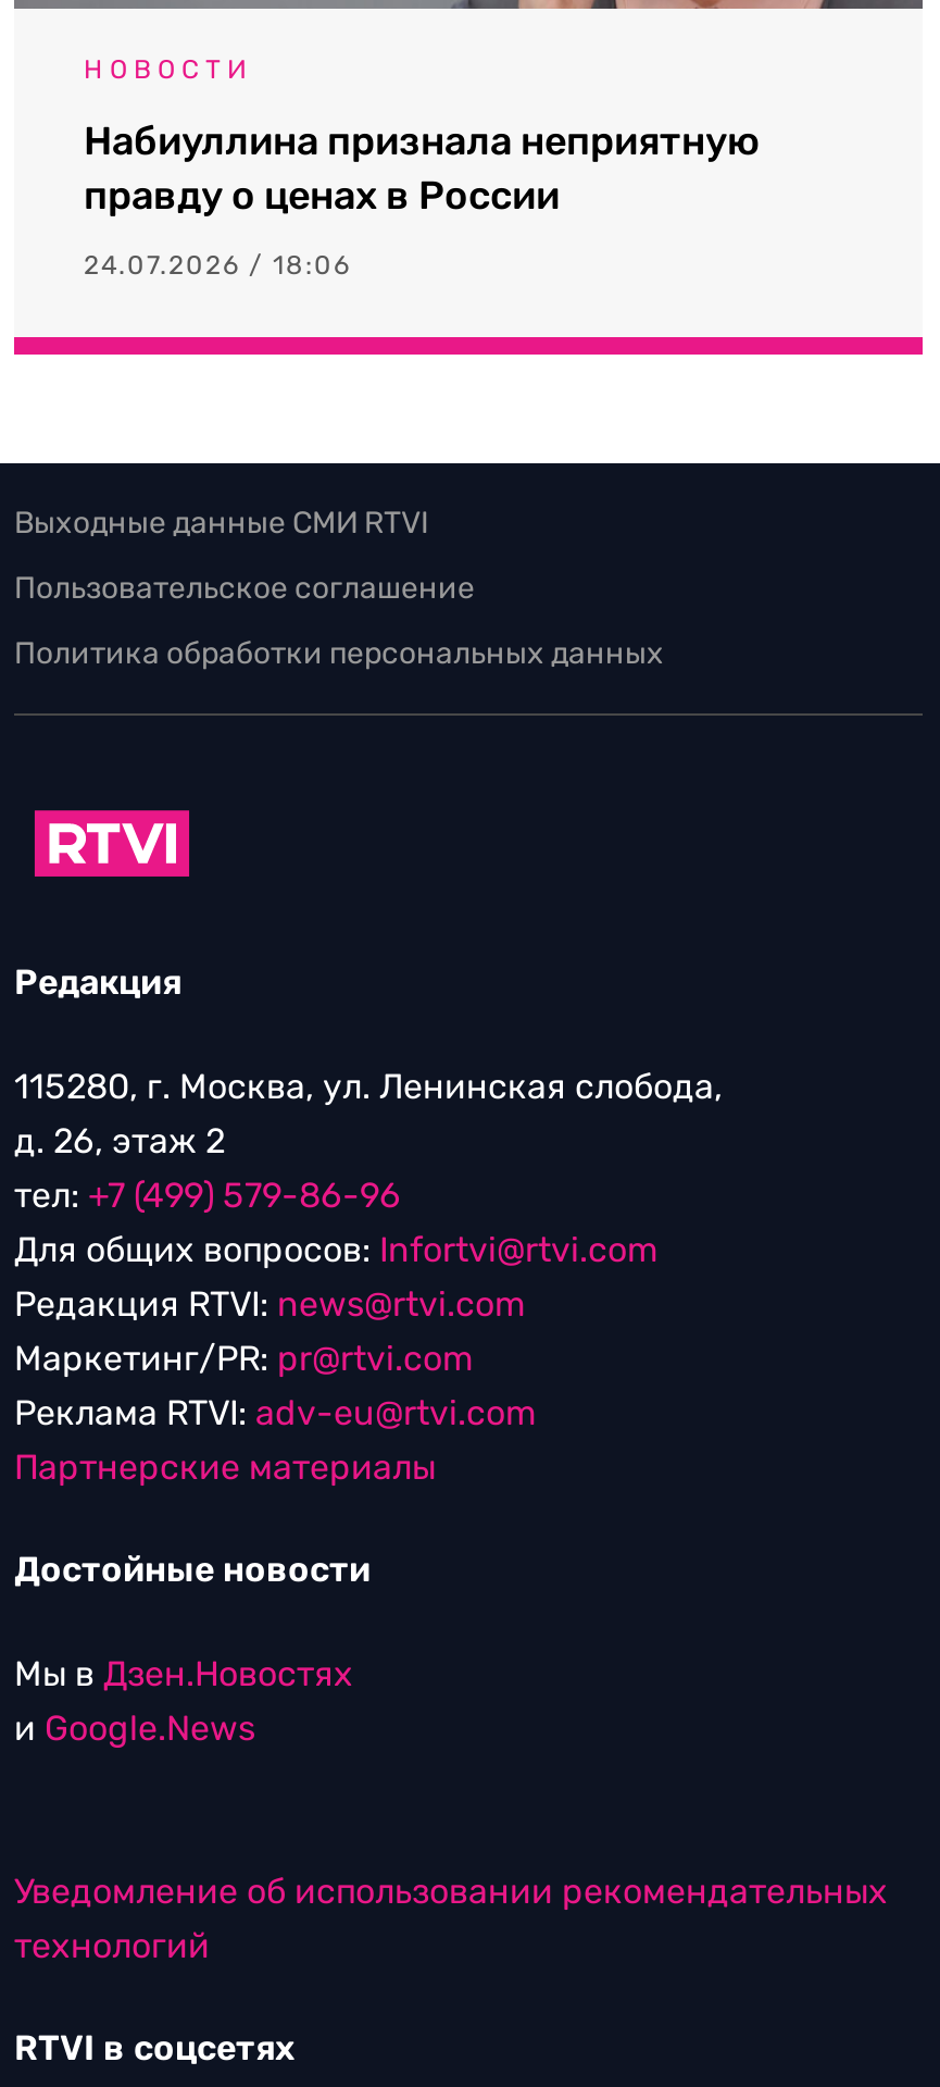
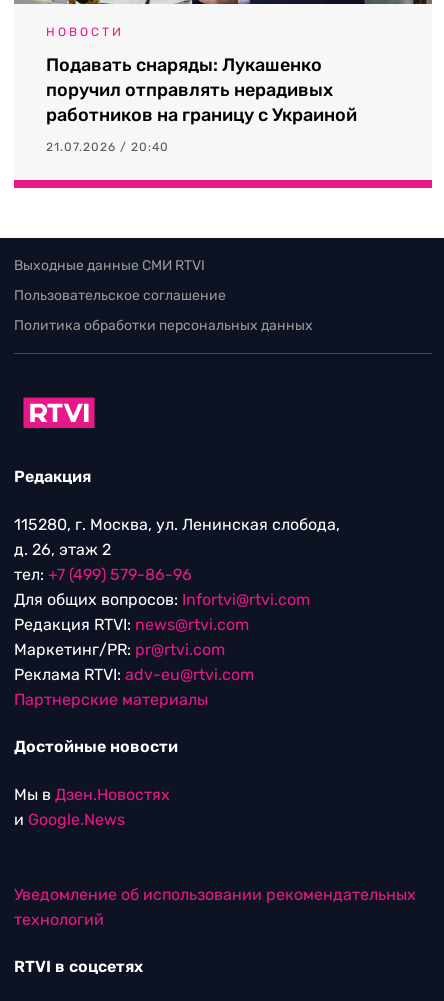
[84,118,760,220] Набиуллина признала неприятную | правду о ценах в России -> [46,54,357,126] Подавать снаряды: Лукашенко | поручил отправлять нерадивых | работников на границу с Украиной
[84,250,351,281] 24.07.2026 / 18:06 -> [46,140,169,154] 21.07.2026 / 20:40

